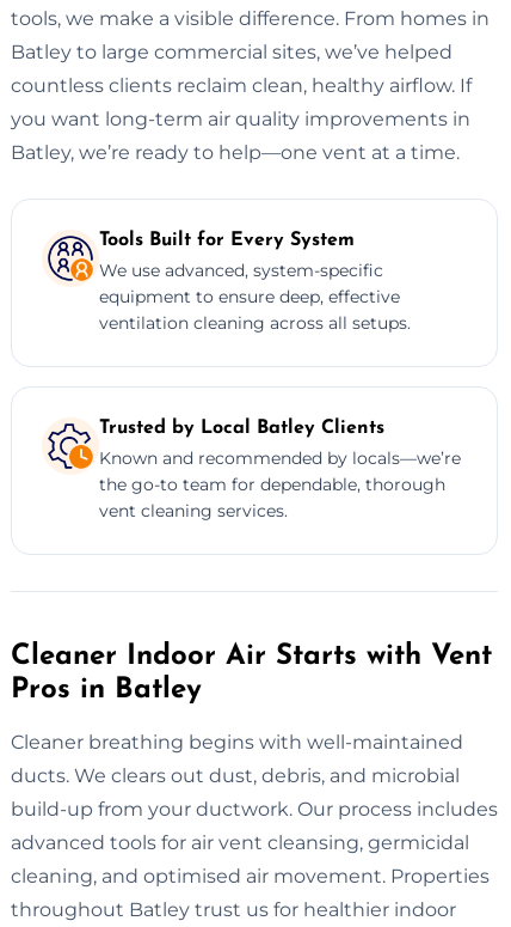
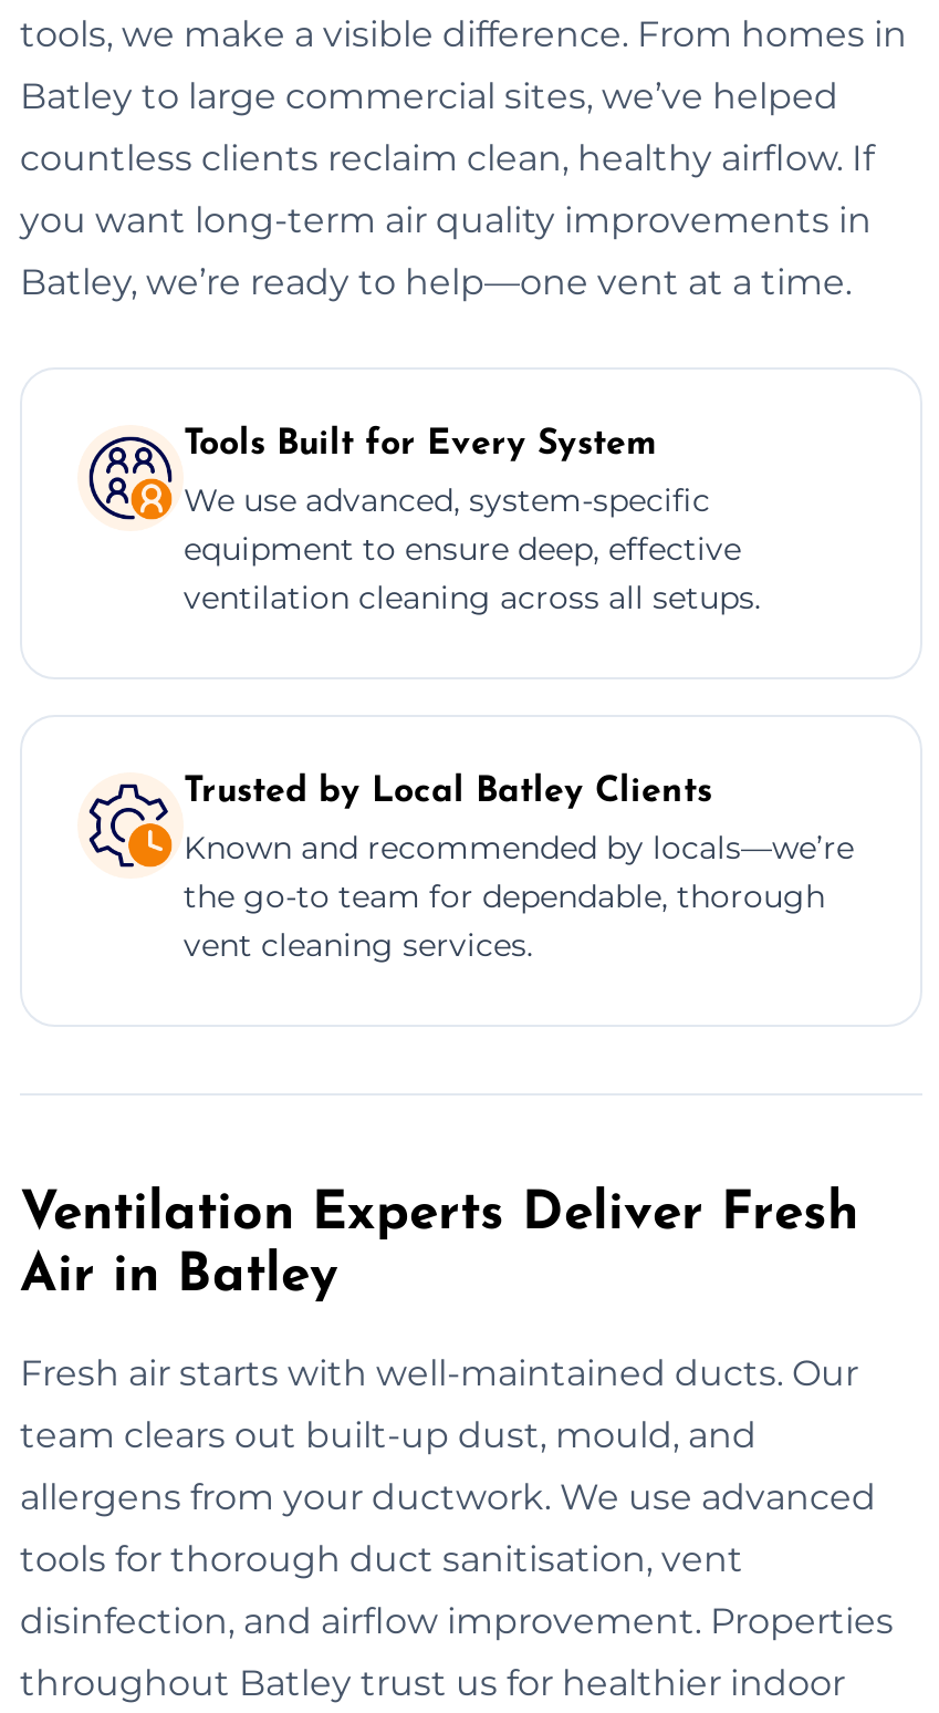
[11,642,492,704] Cleaner Indoor Air Starts with Vent | Pros in Batley -> [20,1188,858,1303] Ventilation Experts Deliver Fresh | Air in Batley
[11,730,463,753] Cleaner breathing begins with well-maintained -> [20,1352,858,1394] Fresh air starts with well-maintained ducts. Our
[11,764,460,787] ducts. We clears out dust, debris, and microbial -> [20,1414,757,1456] team clears out built-up dust, mould, and
[11,797,498,820] build-up from your ductwork. Our process includes -> [20,1476,876,1518] allergens from your ductwork. We use advanced
[11,831,469,854] advanced tools for air vent cleansing, germicidal -> [20,1537,743,1580] tools for thorough duct sanitisation, vent
[11,864,490,887] cleaning, and optimised air movement. Properties -> [20,1599,894,1642] disinfection, and airflow improvement. Properties

